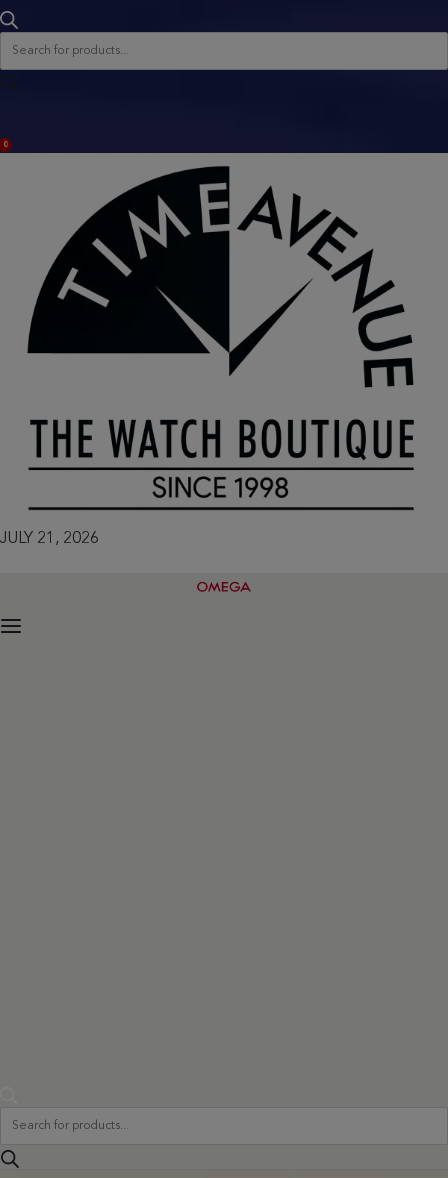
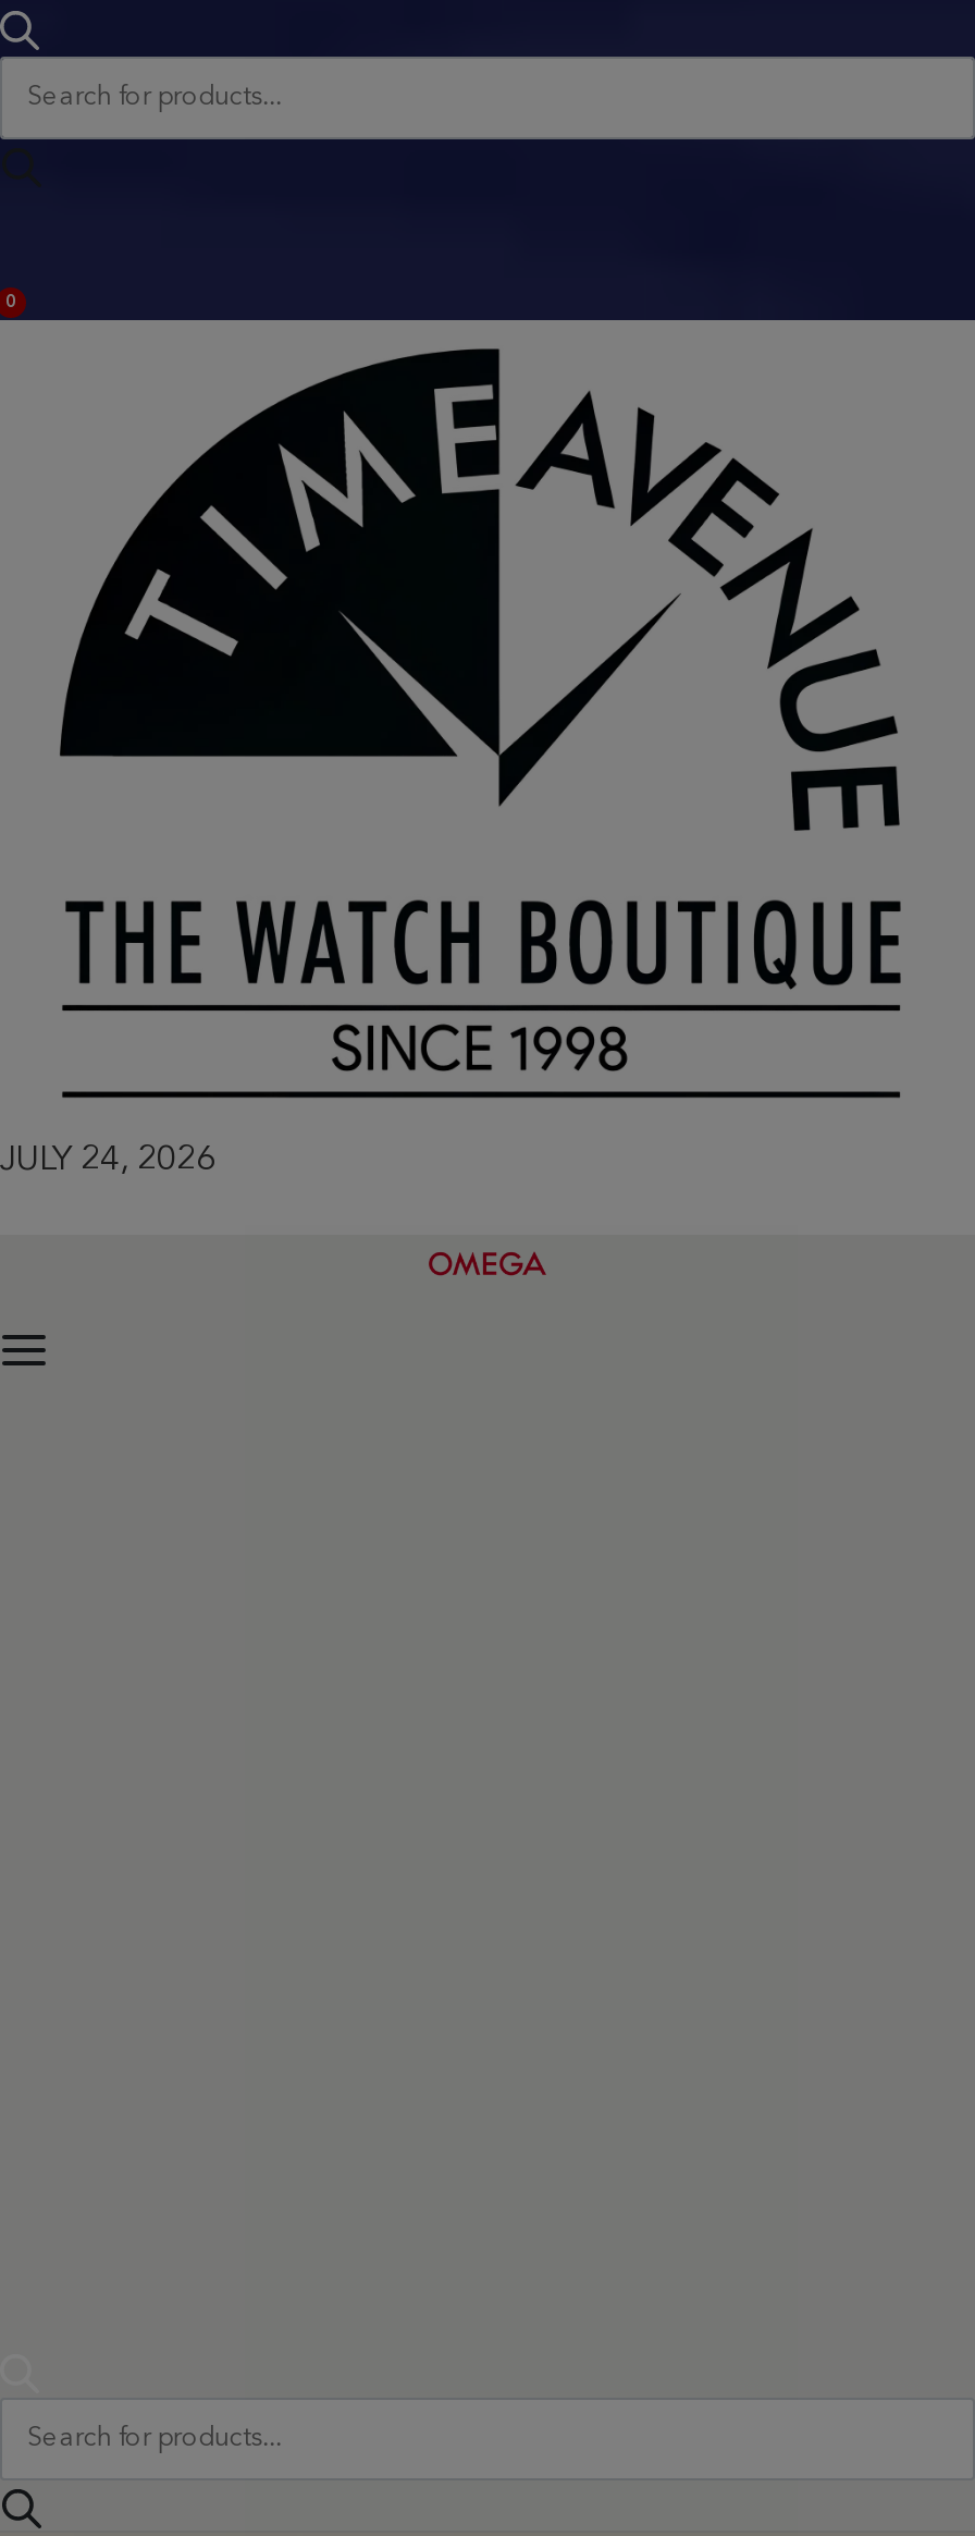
[0,531,99,547] JULY 21, 2026 -> [0,1144,215,1179] JULY 24, 2026

